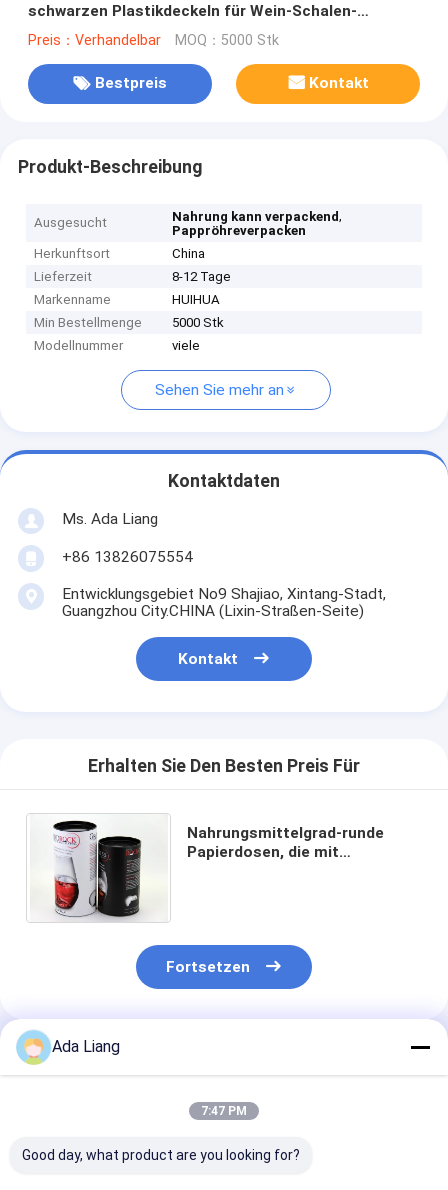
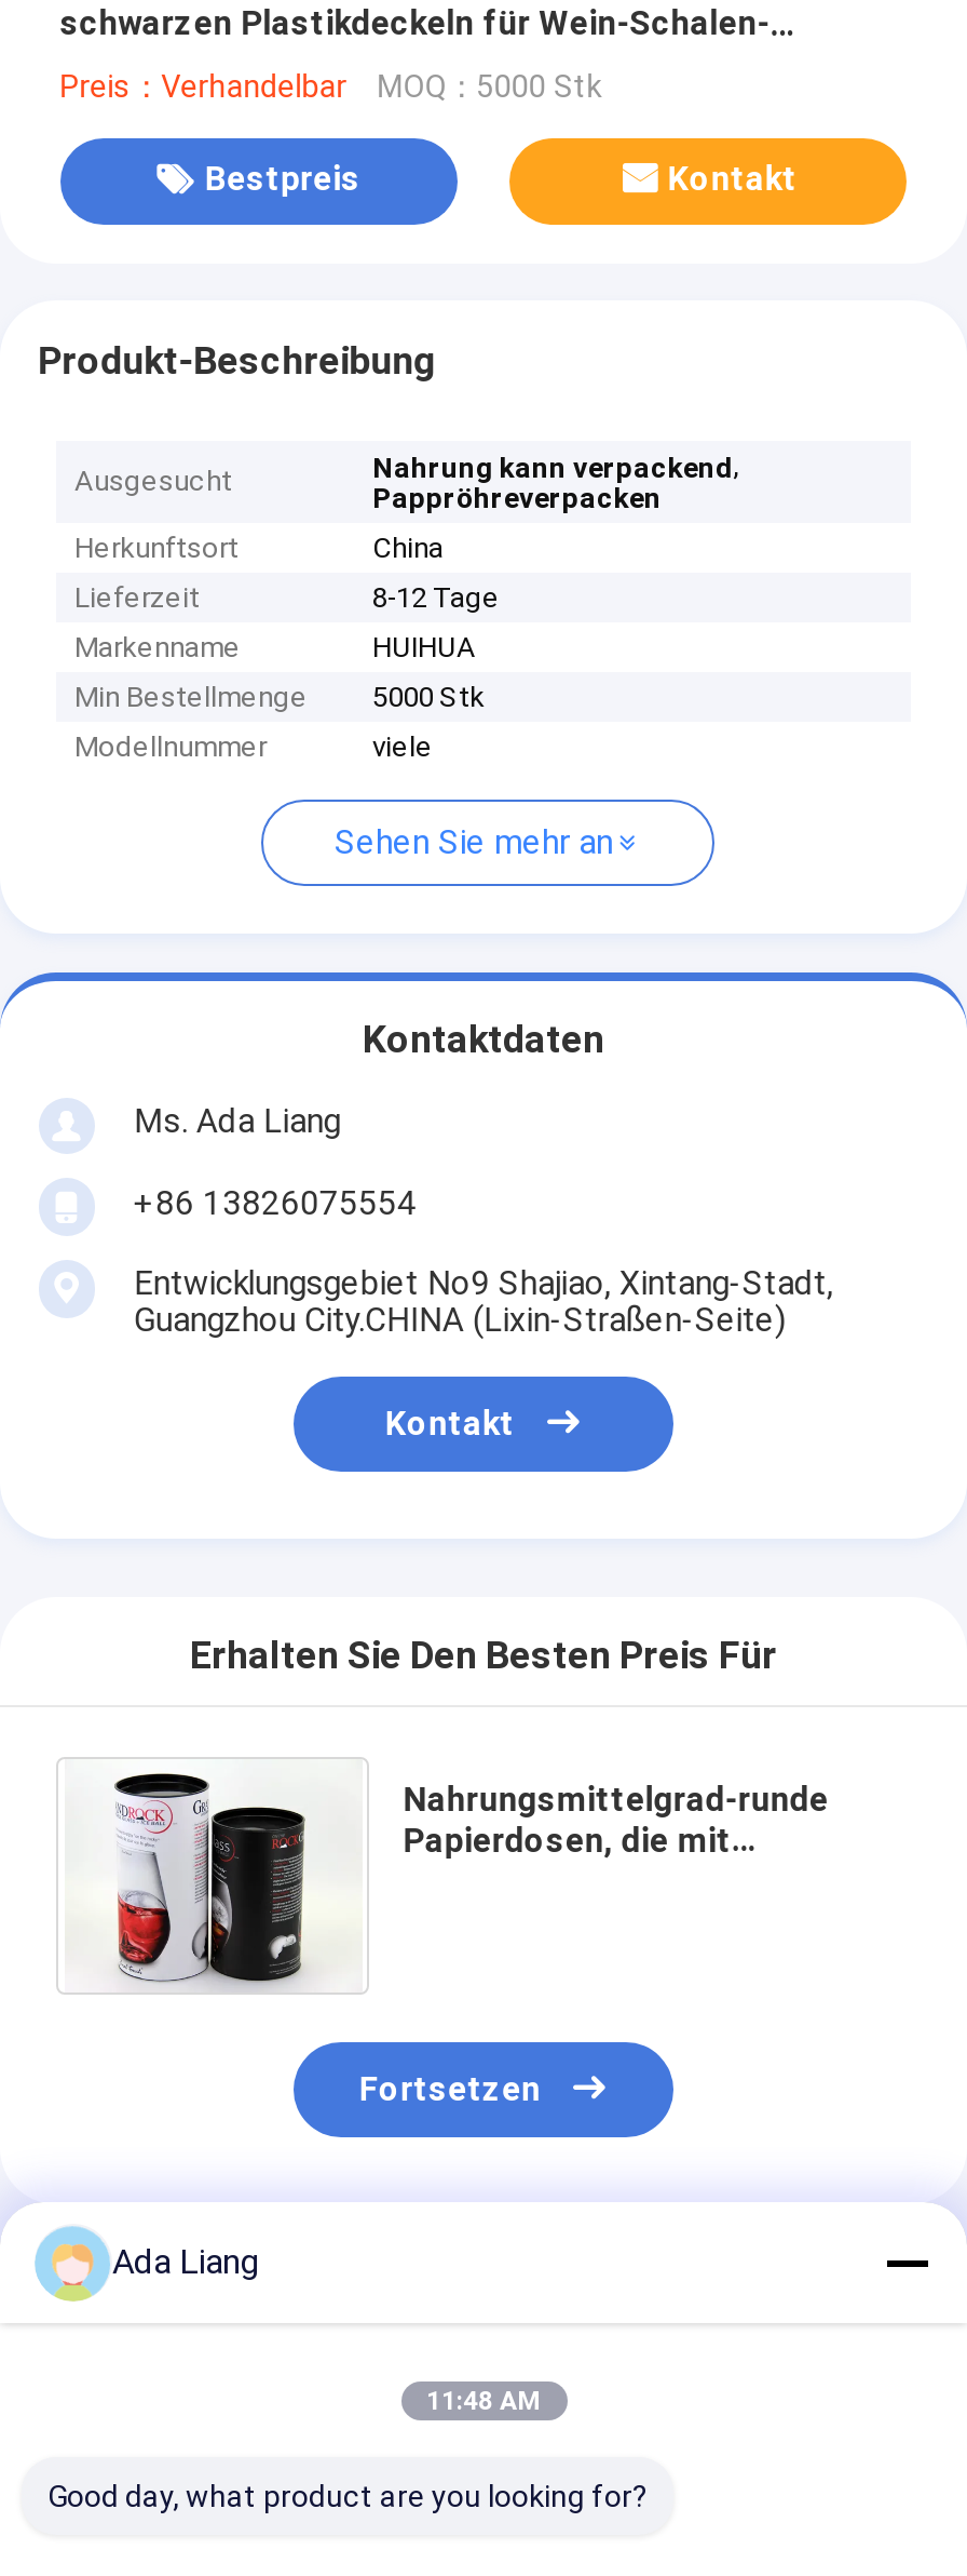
[201,1104,247,1118] 7:47 PM -> [426,2386,541,2416] 11:48 AM

